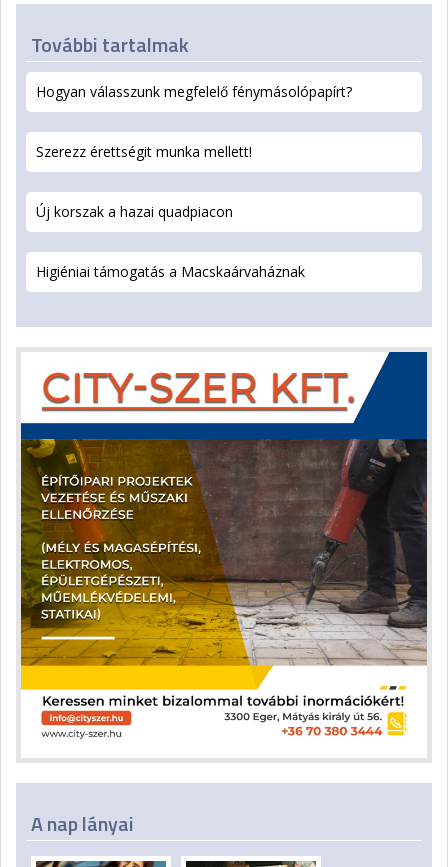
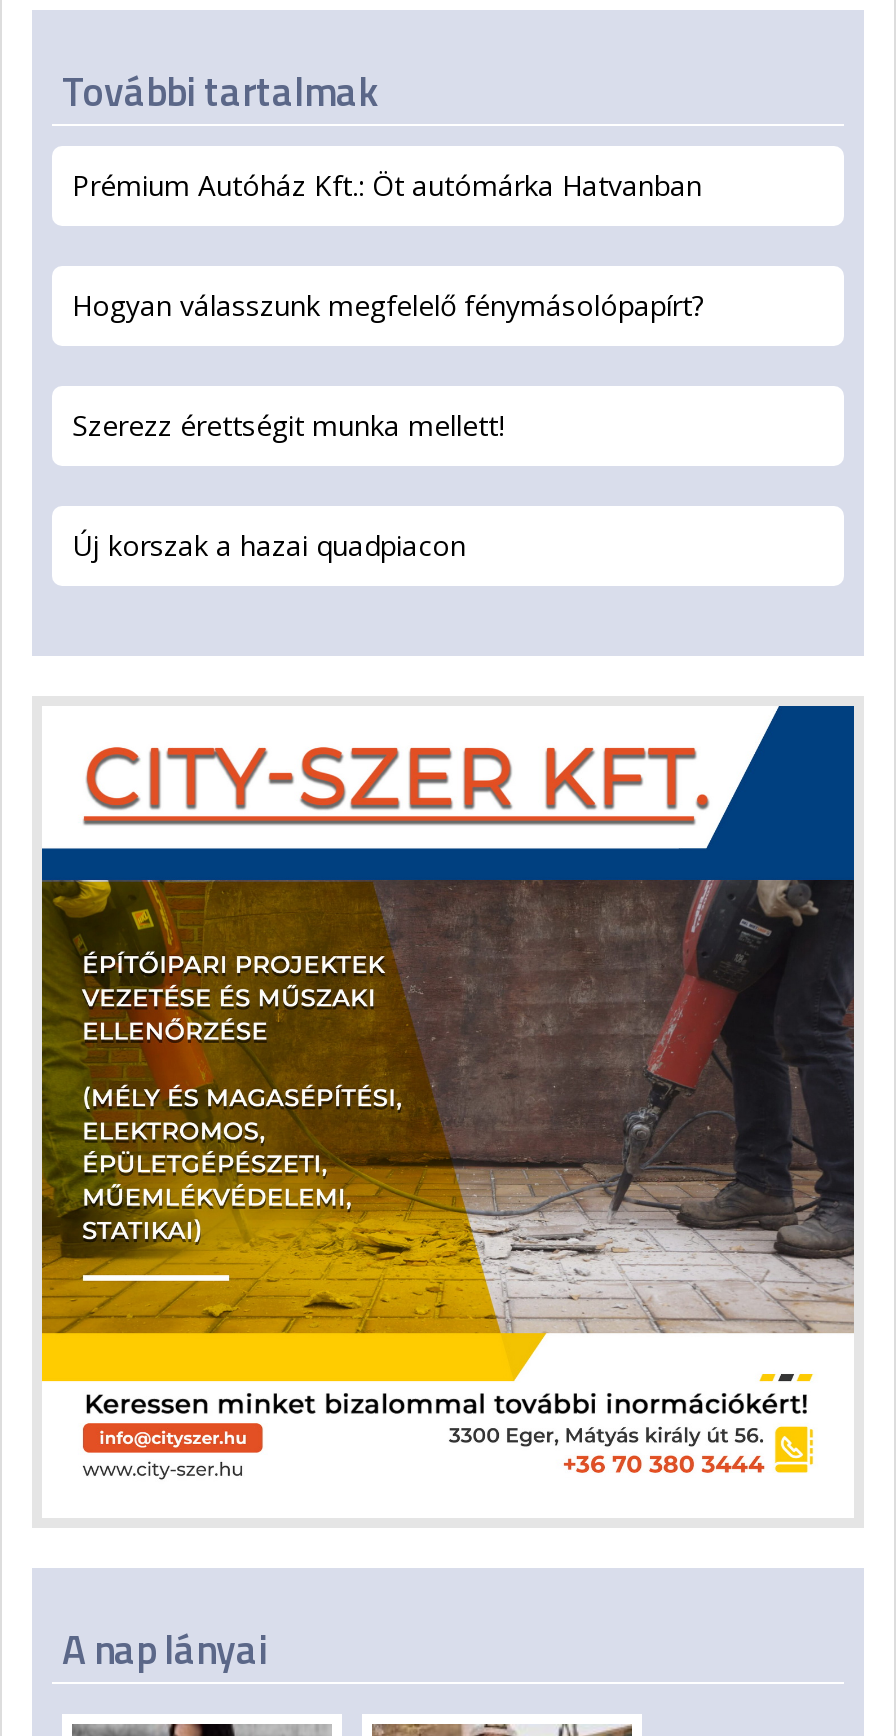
none -> [72,166,702,204] Prémium Autóház Kft.: Öt autómárka Hatvanban
moved [36,82,352,221] -> [72,286,704,564]: Hogyan válasszunk megfelelő fénymásolópapírt? | Szerezz érettségit munka mellett! | Új korszak a hazai quadpiacon
[36,262,305,281] Higiéniai támogatás a Macskaárvaháznak -> none

